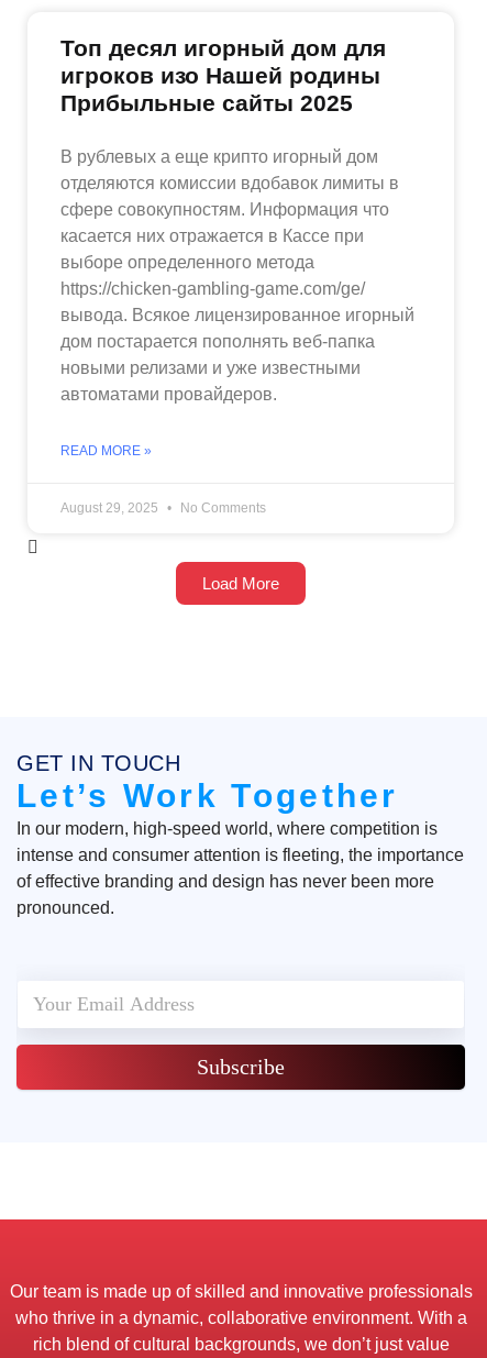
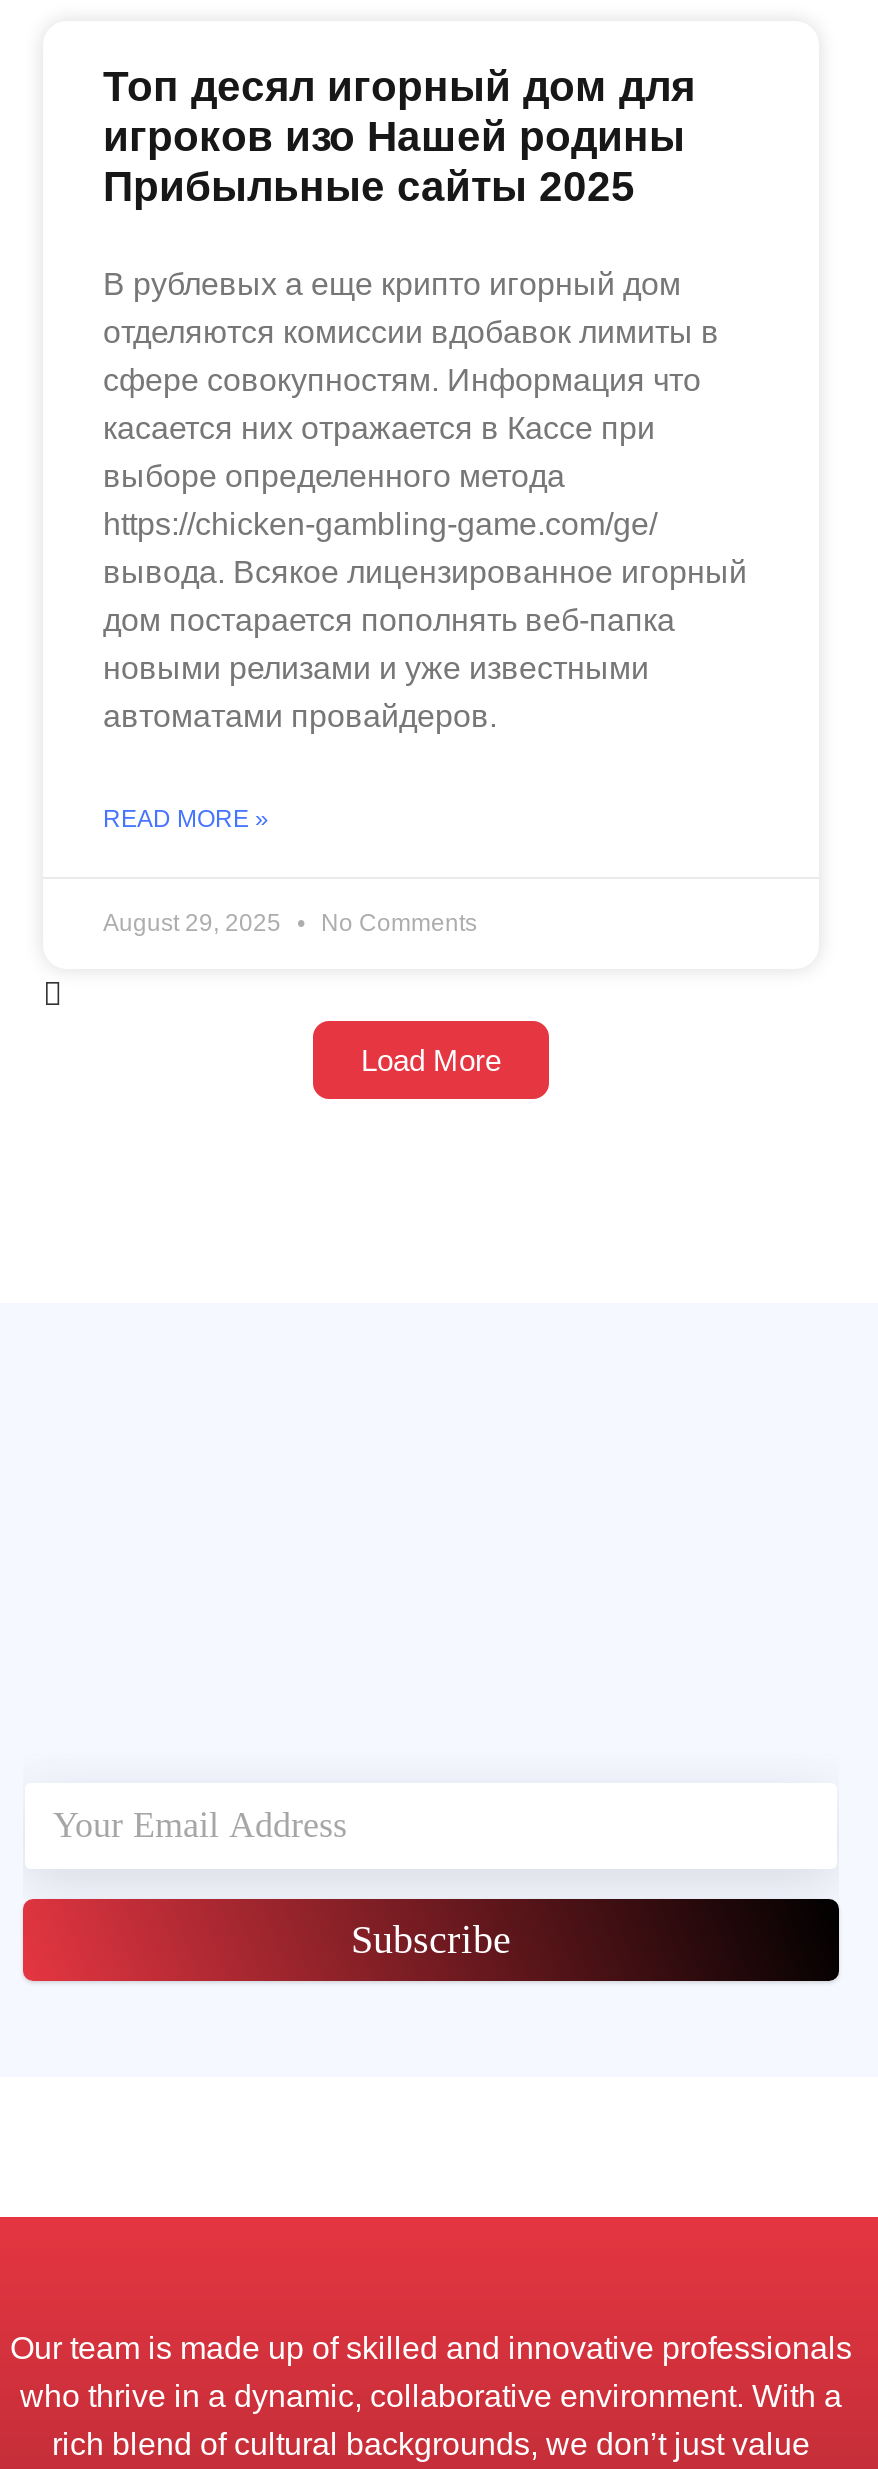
[16,751,464,918] GET IN TOUCH | Let’s Work Together | In our modern, high-speed world, where competition is | intense and consumer attention is fleeting, the importance | of effective branding and design has never been more | pronounced. -> none

